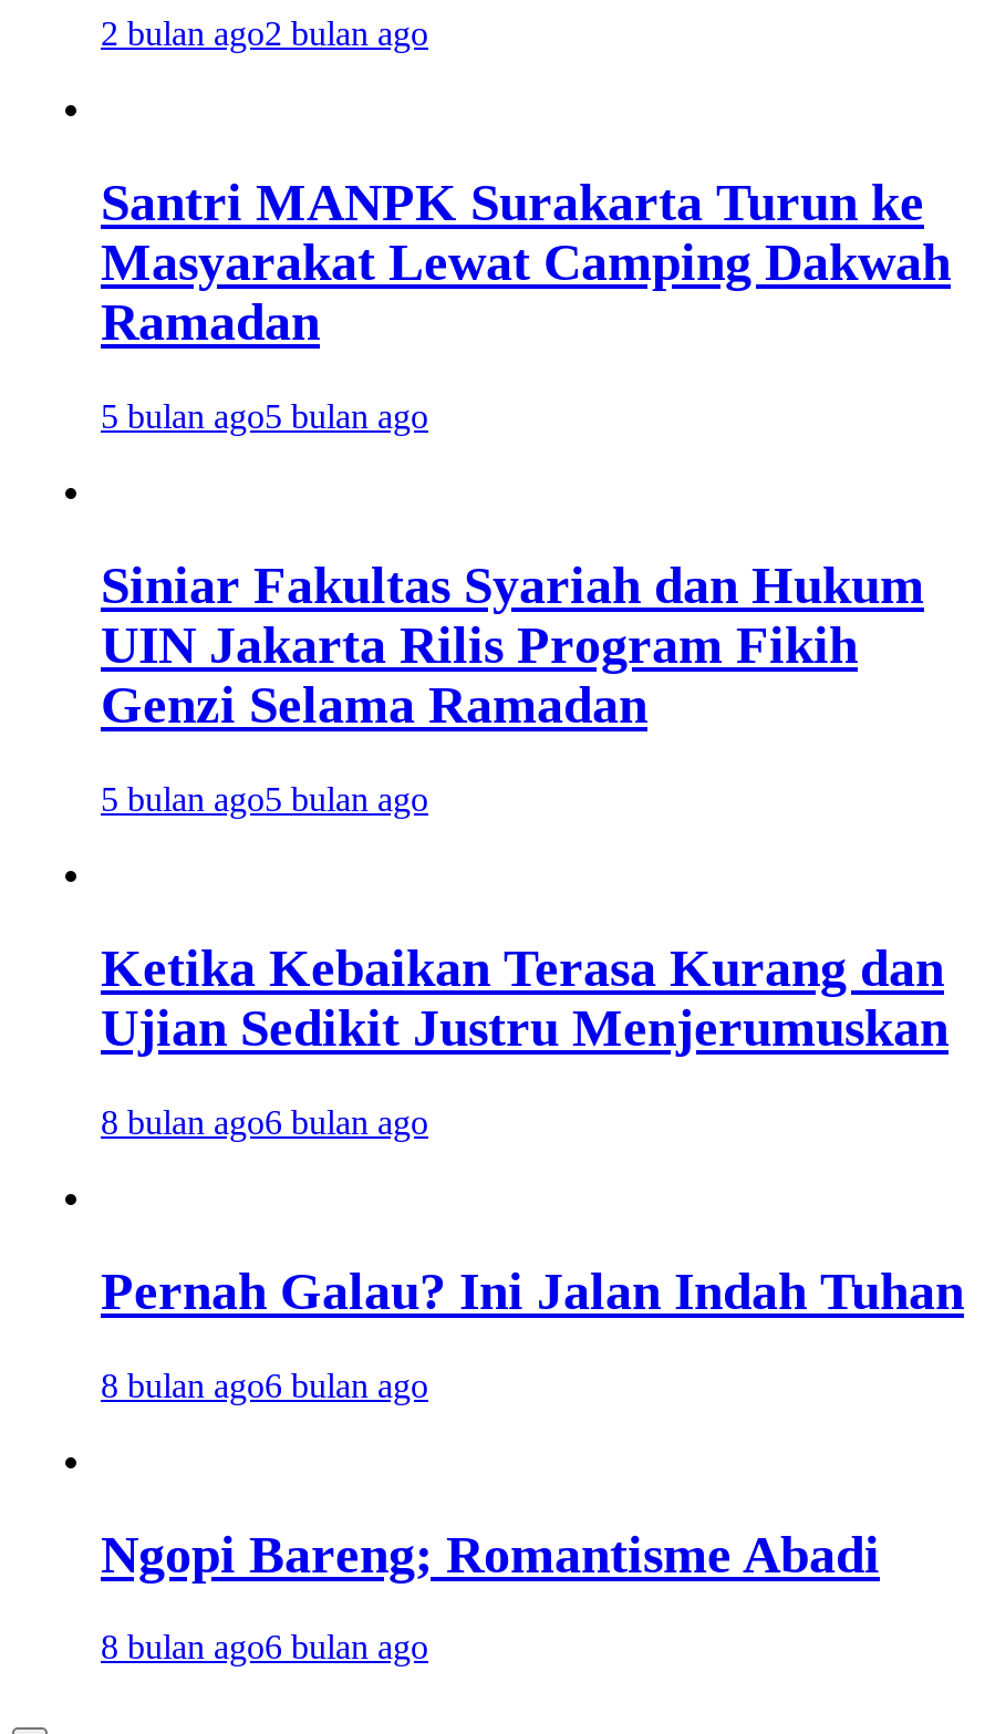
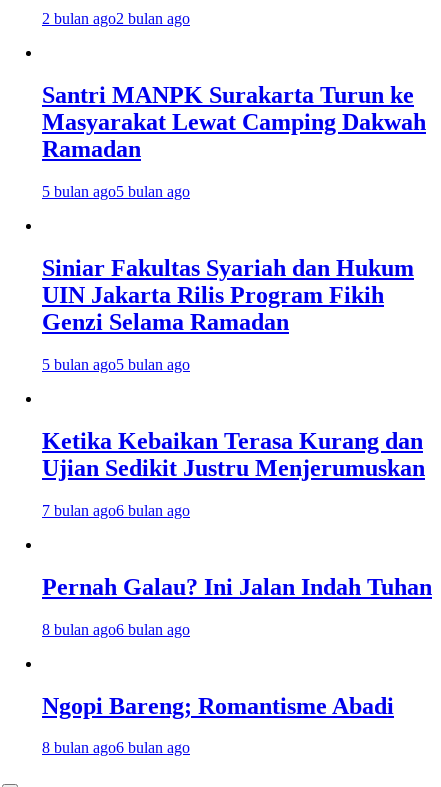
[101,1103,428,1140] 8 bulan ago6 bulan ago -> [42,502,190,519] 7 bulan ago6 bulan ago

